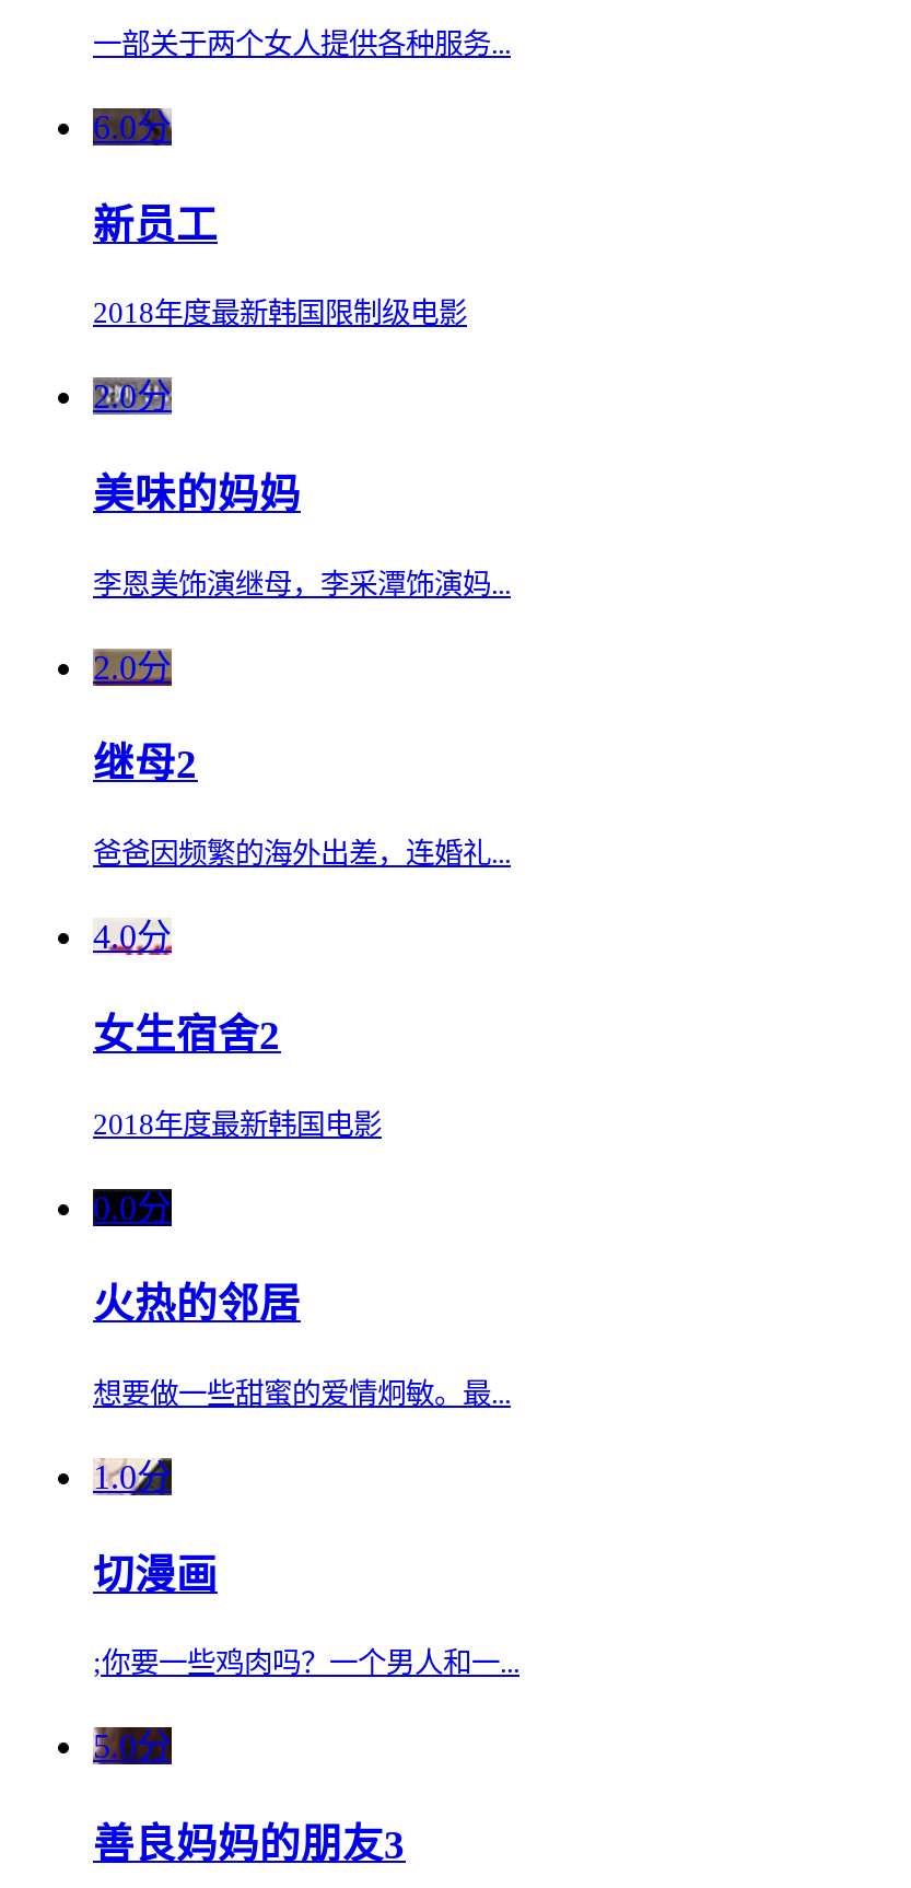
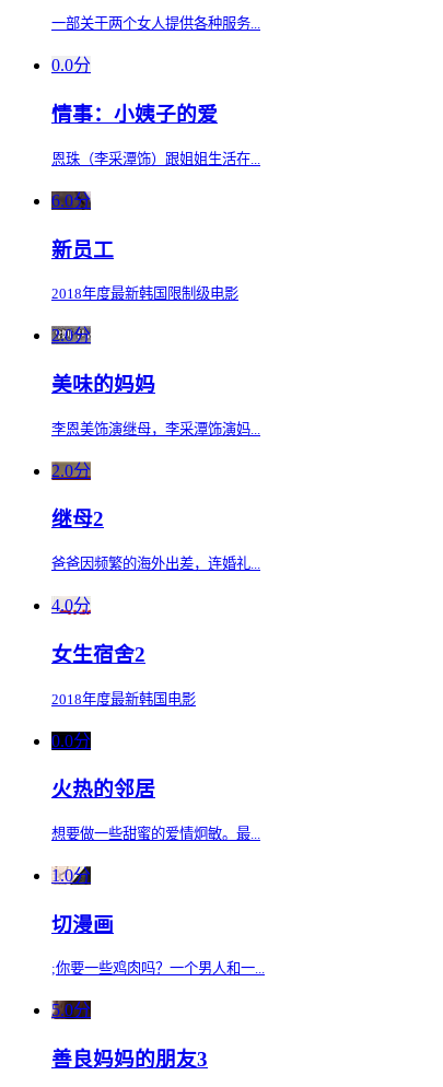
none -> [51,56,260,167] 0.0分 | 情事：小姨子的爱 | 恩珠（李采潭饰）跟姐姐生活在...

